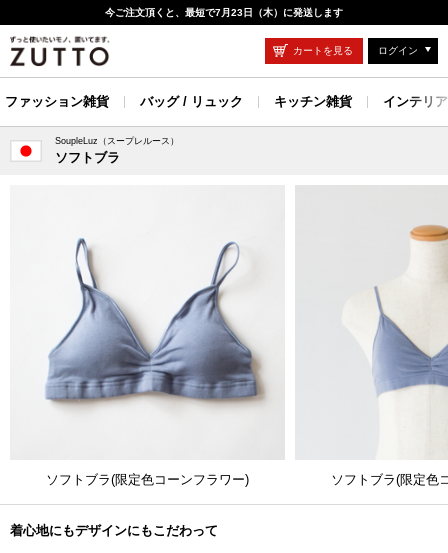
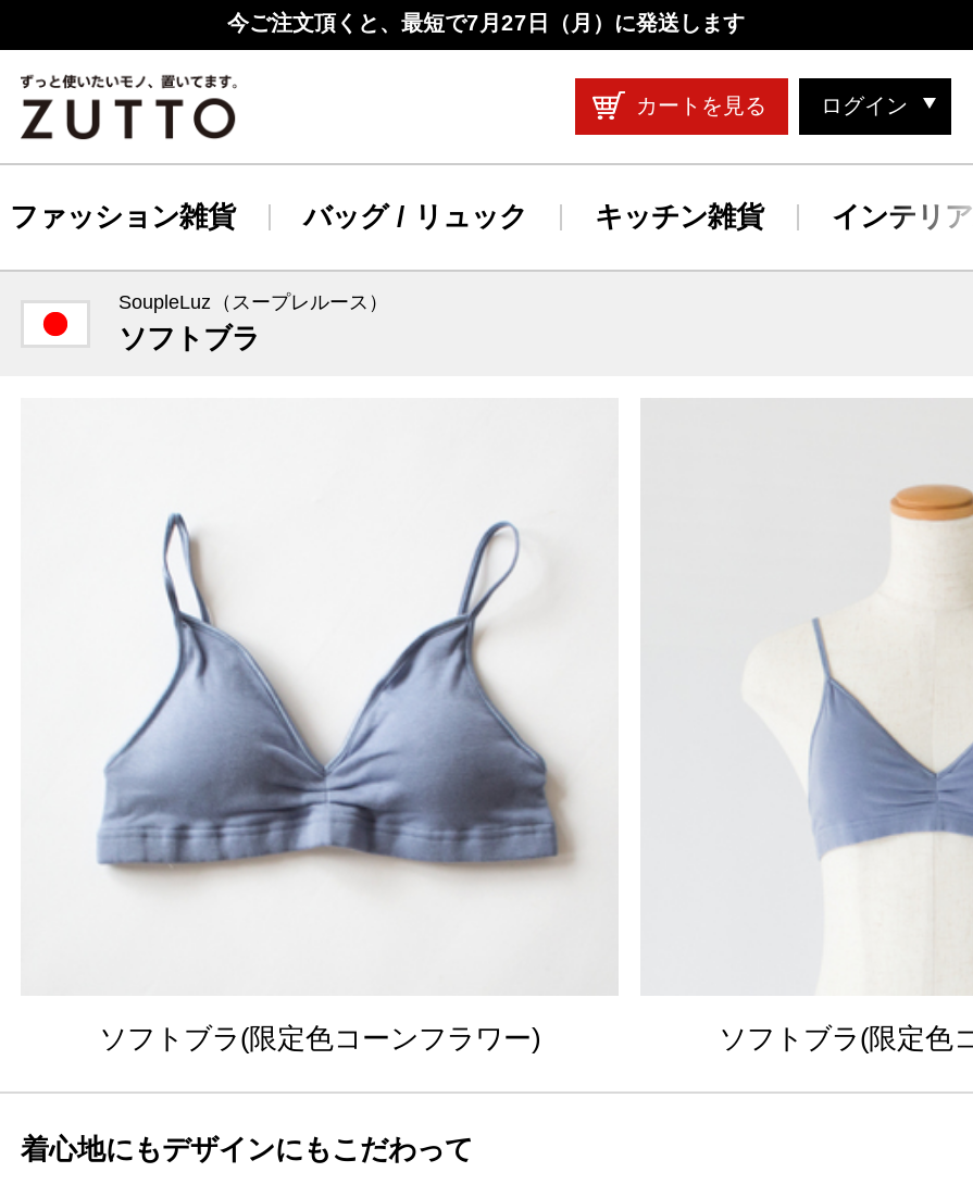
[105,7,343,18] 今ご注文頂くと、最短で7月23日（木）に発送します -> [227,11,745,35] 今ご注文頂くと、最短で7月27日（月）に発送します

